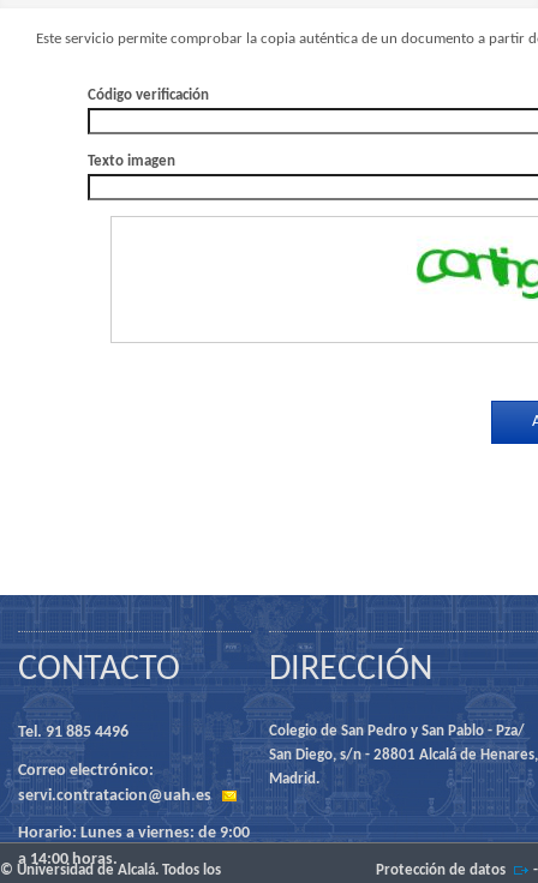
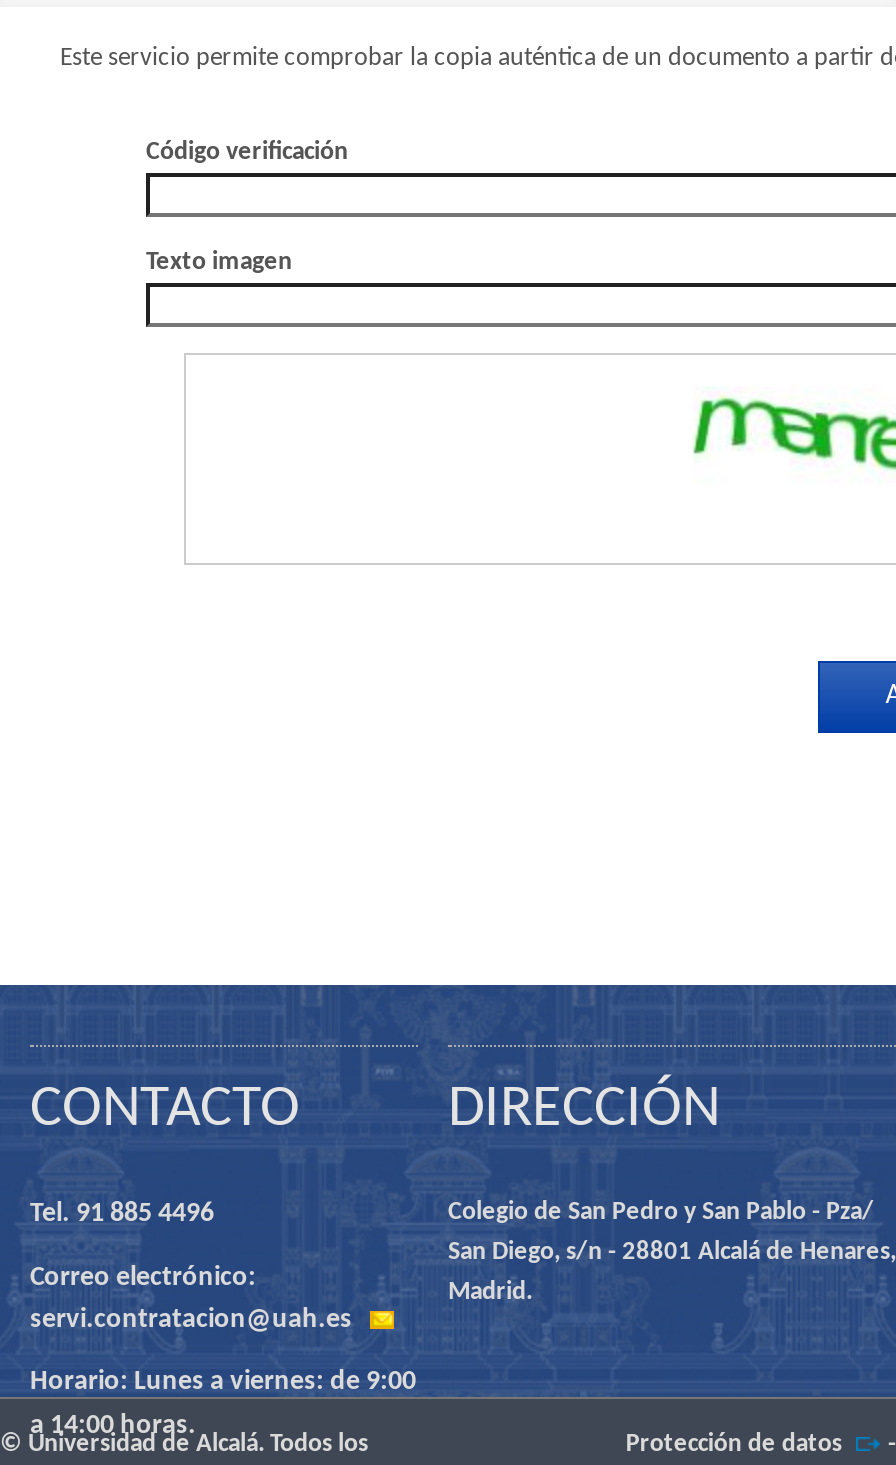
[418,242,534,301] [image] -> [694,395,890,493] [image]

